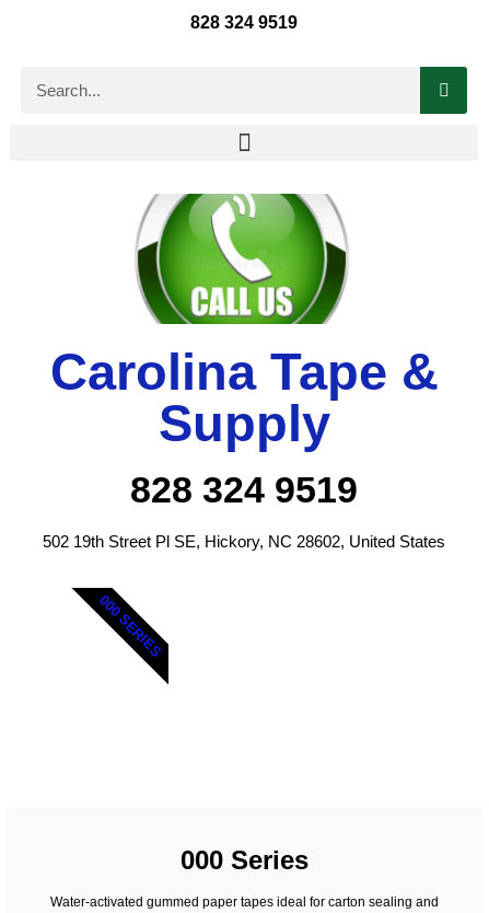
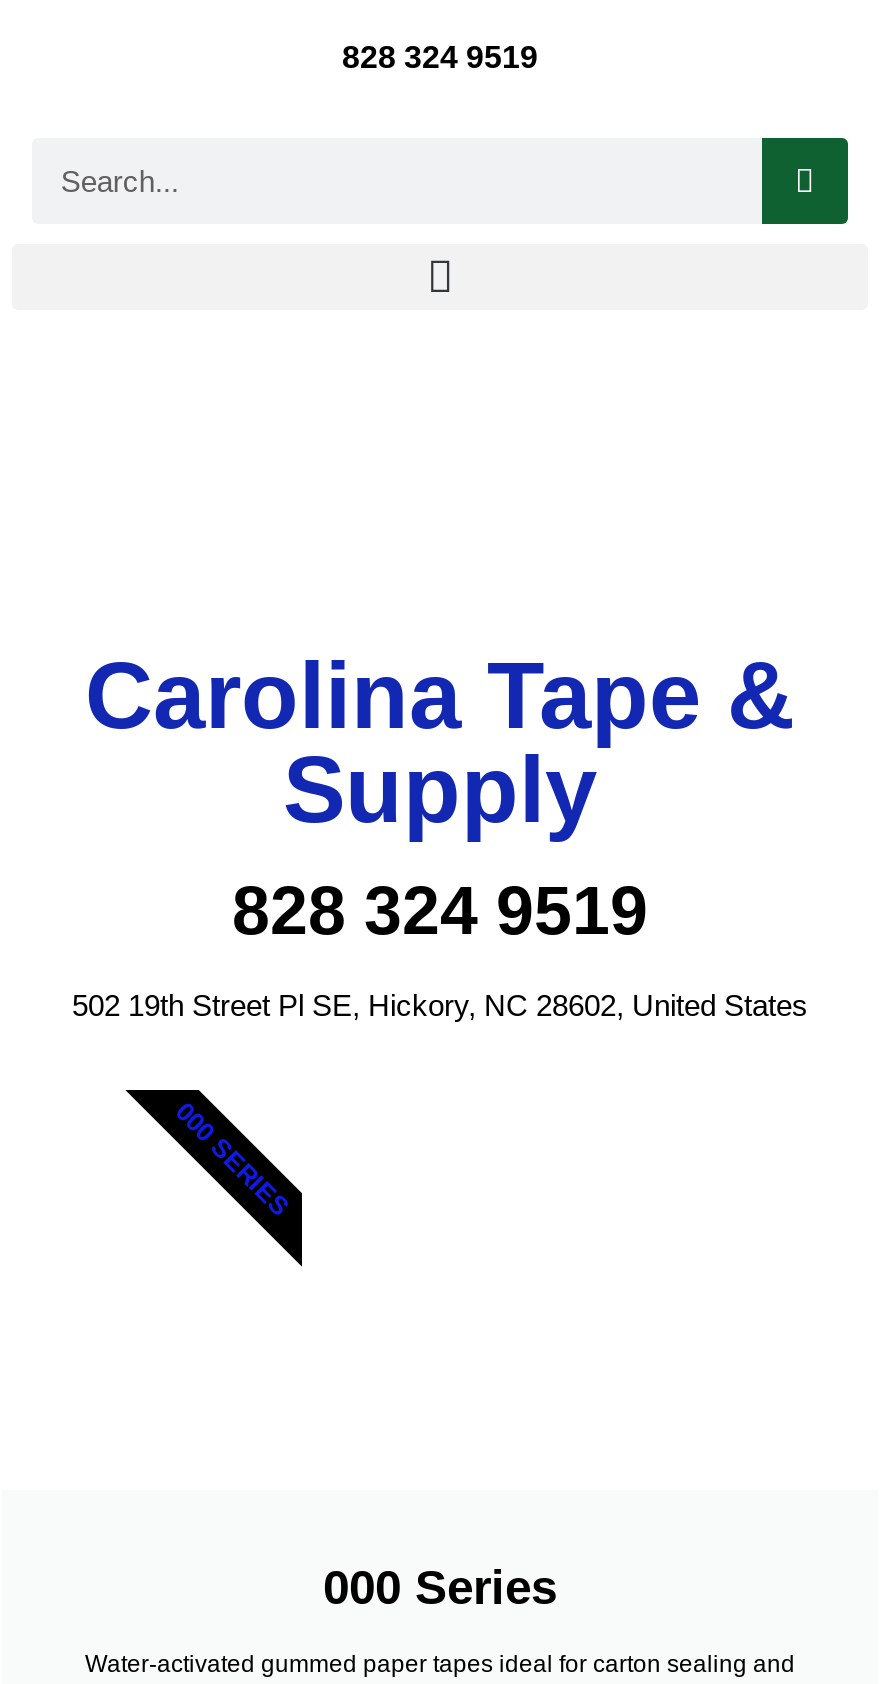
[136,193,348,325] [image] -> none

